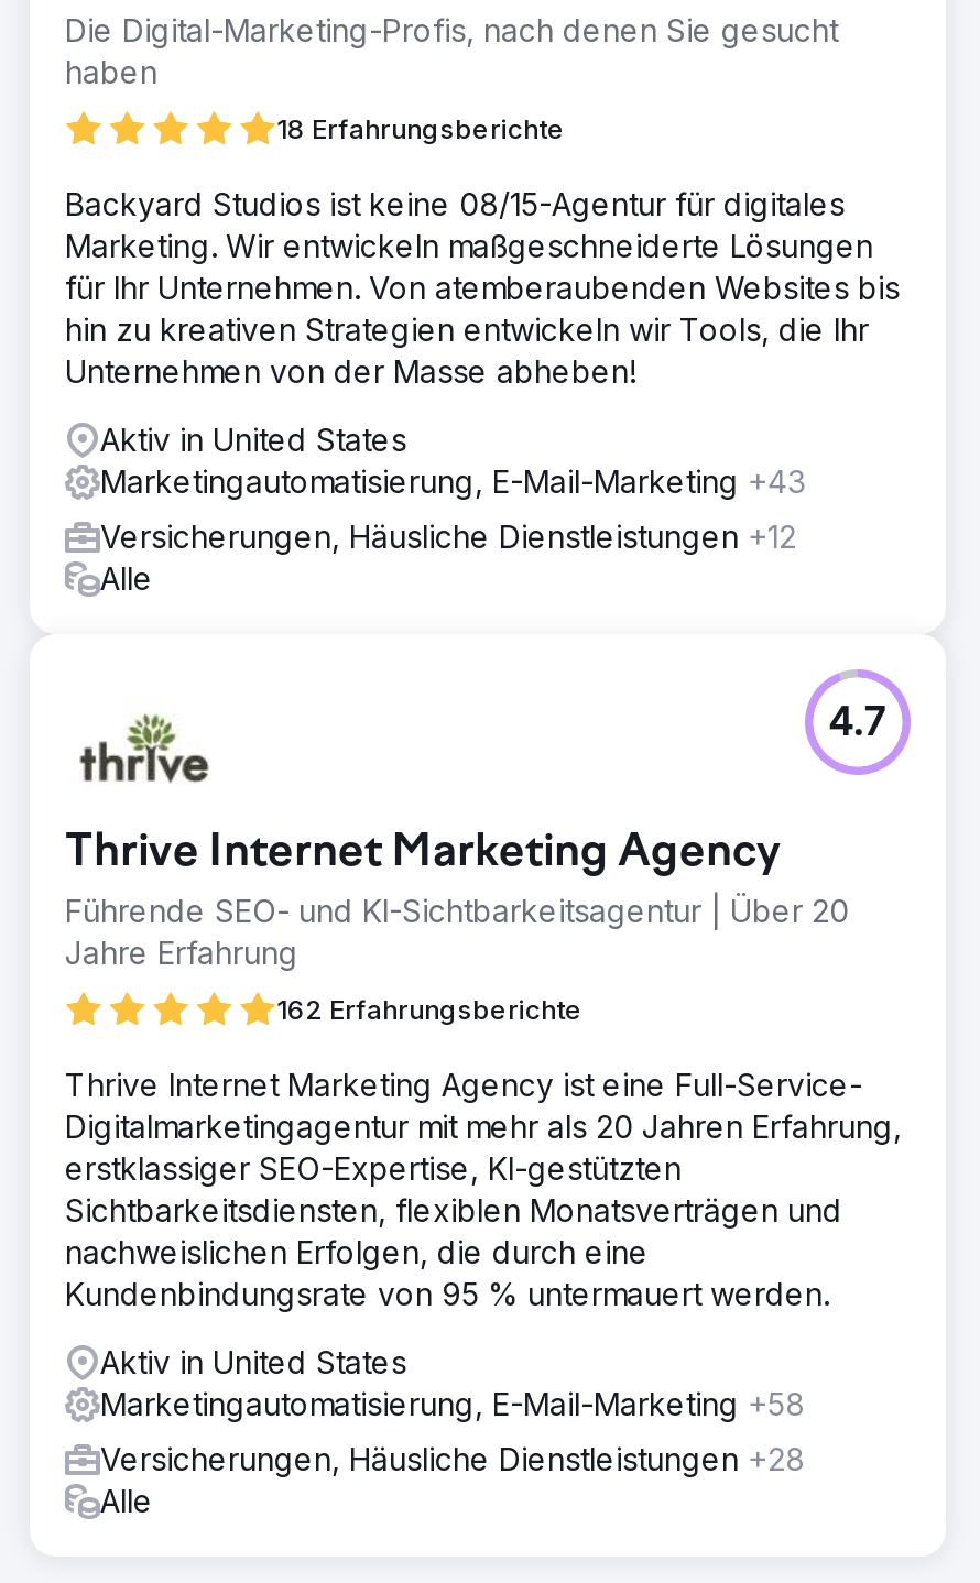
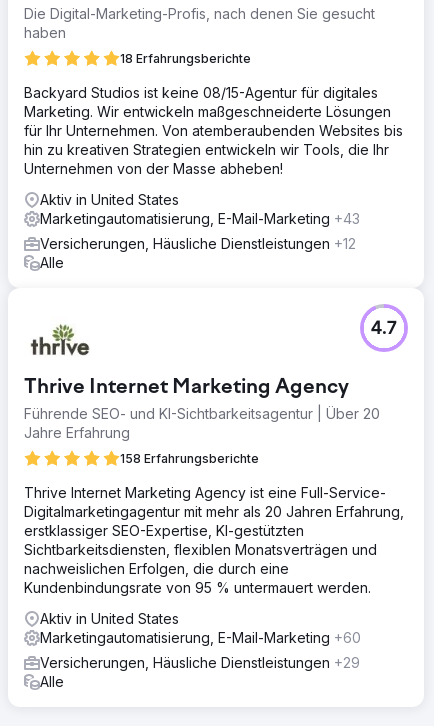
[276,992,582,1025] 162 Erfahrungsberichte -> [120,451,259,466] 158 Erfahrungsberichte
[100,1384,805,1421] Marketingautomatisierung, E-Mail-Marketing +58 -> [40,629,361,646] Marketingautomatisierung, E-Mail-Marketing +60
[100,1439,805,1476] Versicherungen, Häusliche Dienstleistungen +28 -> [40,654,360,671] Versicherungen, Häusliche Dienstleistungen +29

